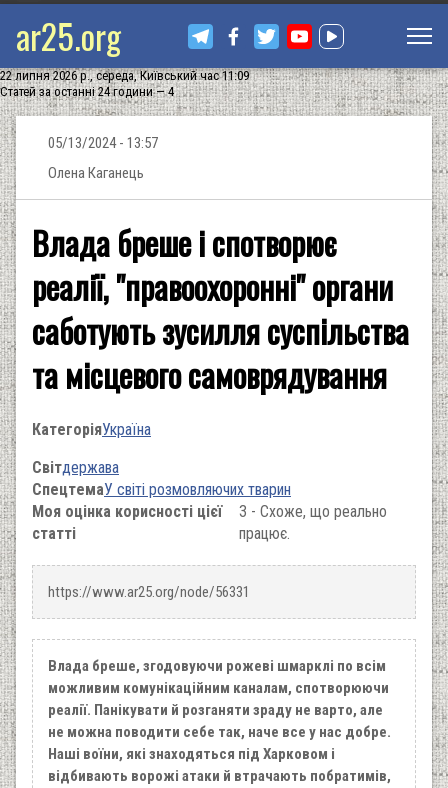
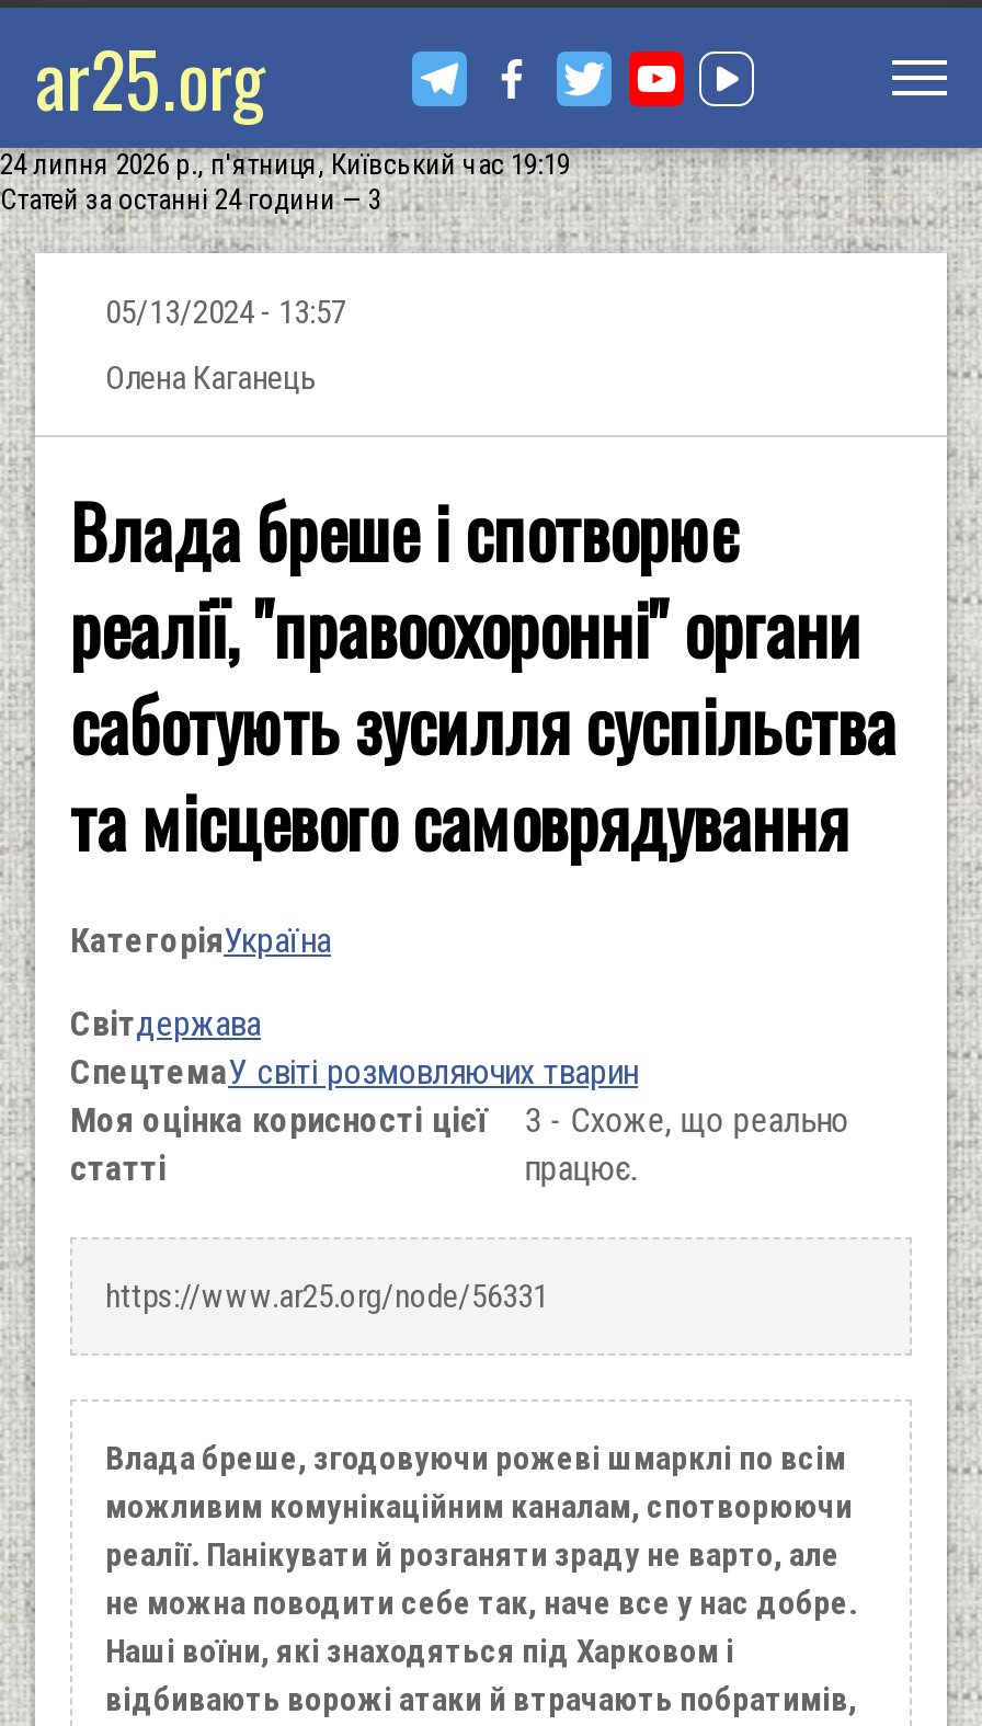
[0,68,249,83] 22 липня 2026 р., середа, Київський час 11:09 -> [0,148,570,181] 24 липня 2026 р., п'ятниця, Київський час 19:19
[0,84,174,99] Статей за останні 24 години — 4 -> [0,183,381,216] Статей за останні 24 години — 3

